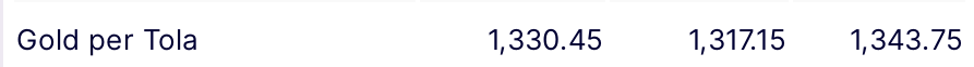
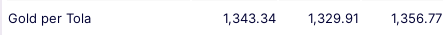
[488,22,603,57] 1,330.45 -> [223,10,276,26] 1,343.34
[688,22,786,57] 1,317.15 -> [308,10,359,26] 1,329.91
[850,22,963,57] 1,343.75 -> [391,10,442,26] 1,356.77

